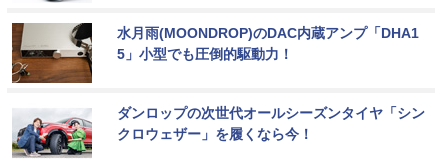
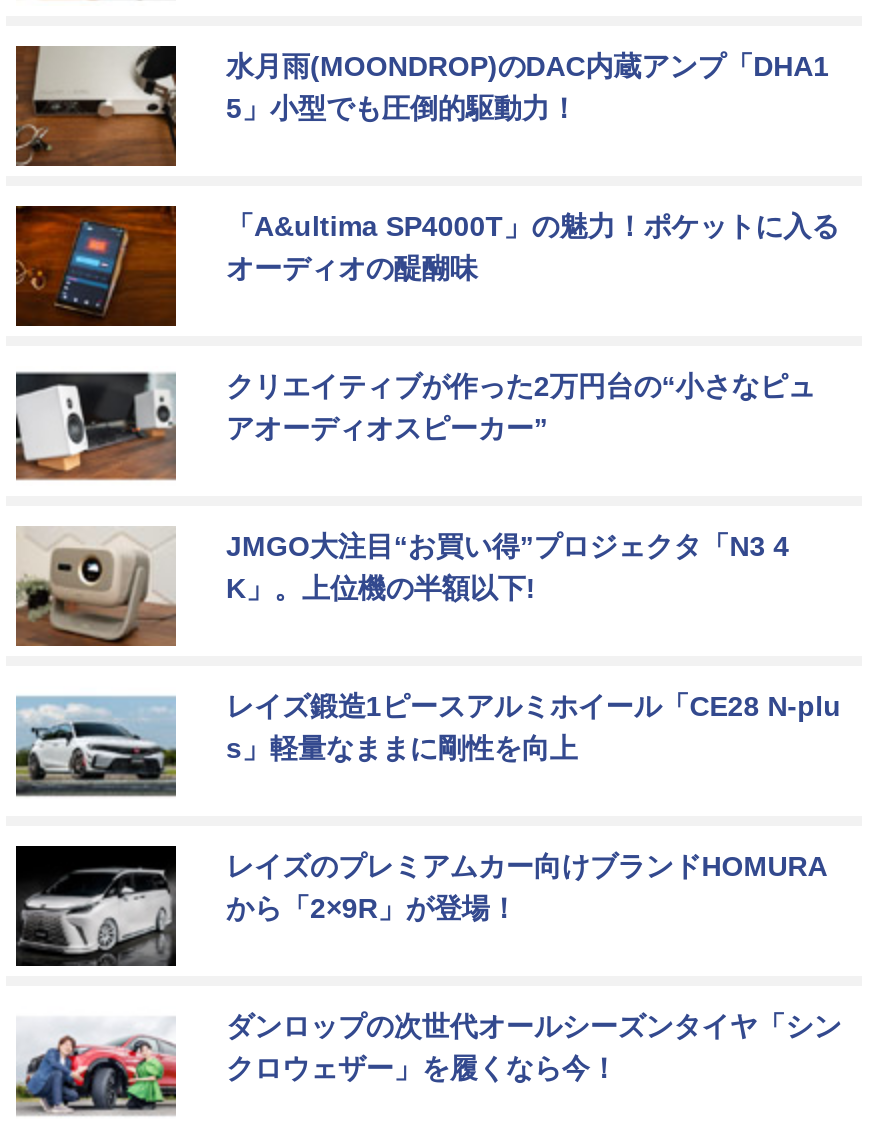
none -> [14,204,839,328] [image] | 「A&ultima SP4000T」の魅力！ポケットに入る | オーディオの醍醐味
none -> [14,369,815,482] [image] | クリエイティブが作った2万円台の“小さなピュ | アオーディオスピーカー”
none -> [14,526,789,648] [image] | JMGO大注目“お買い得”プロジェクタ「N3 4 | K」。上位機の半額以下!
none -> [14,689,841,798] [image] | レイズ鍛造1ピースアルミホイール「CE28 N-plu | s」軽量なままに剛性を向上
none -> [16,844,827,968] [image] | レイズのプレミアムカー向けブランドHOMURA | から「2×9R」が登場！

